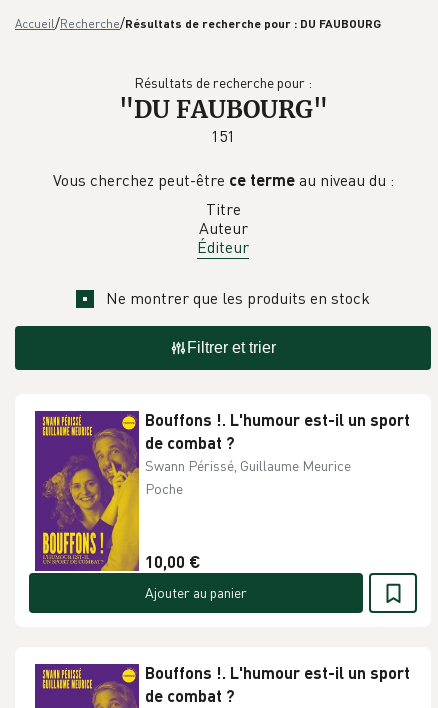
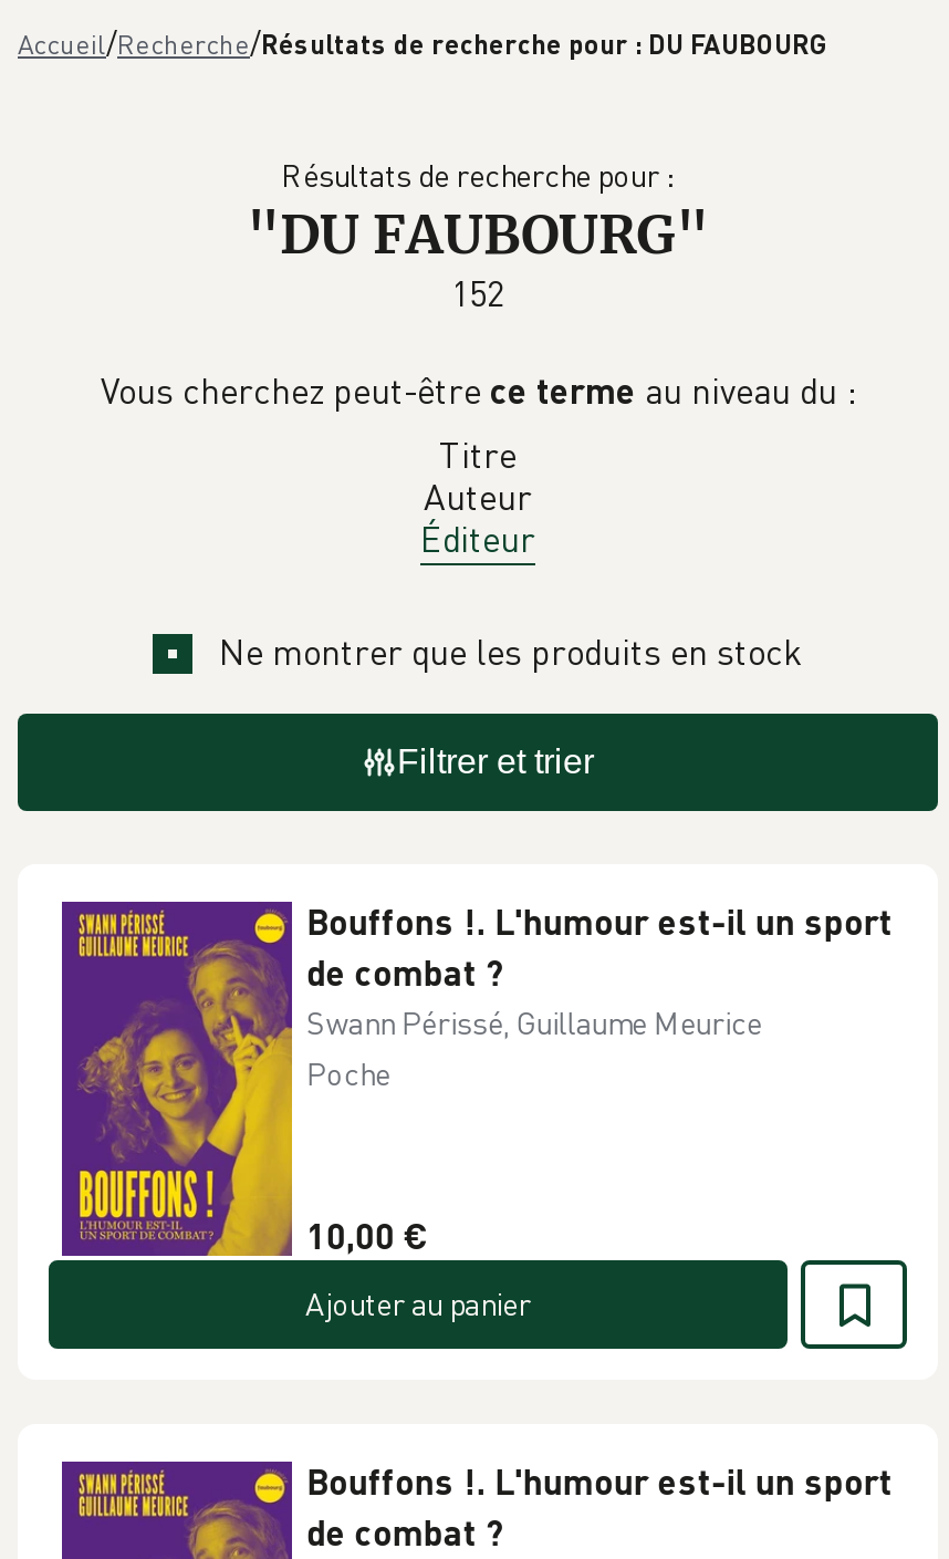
[211,126,235,146] 151 -> [451,272,504,316] 152

